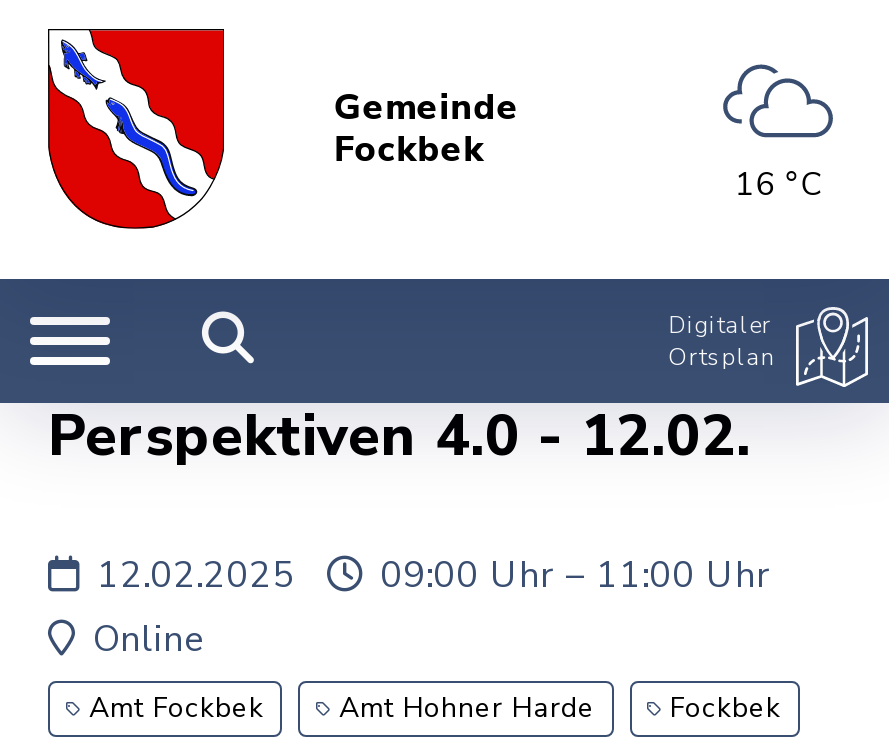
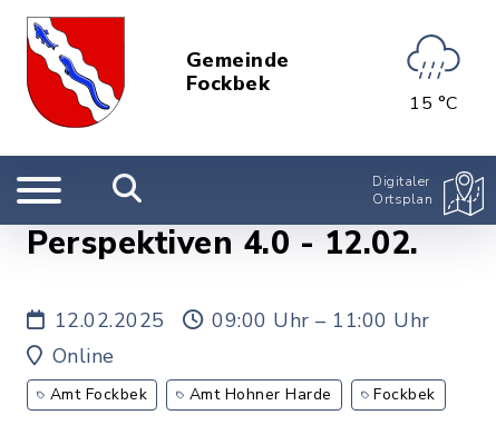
[722,61,834,206] [image] | 16 °C -> [403,33,464,115] [image] | 15 °C

